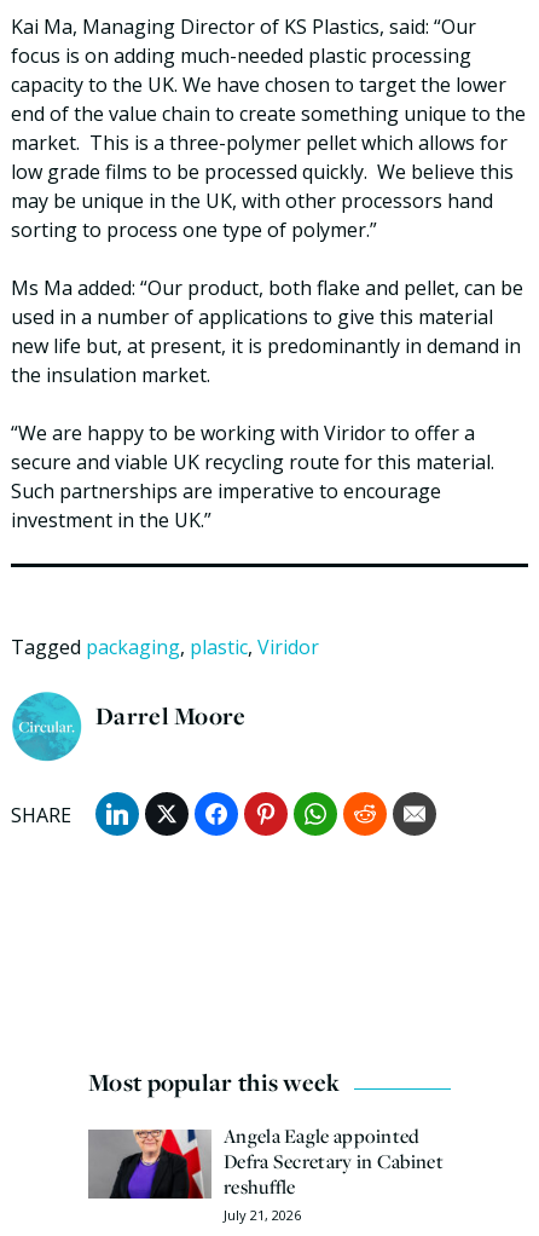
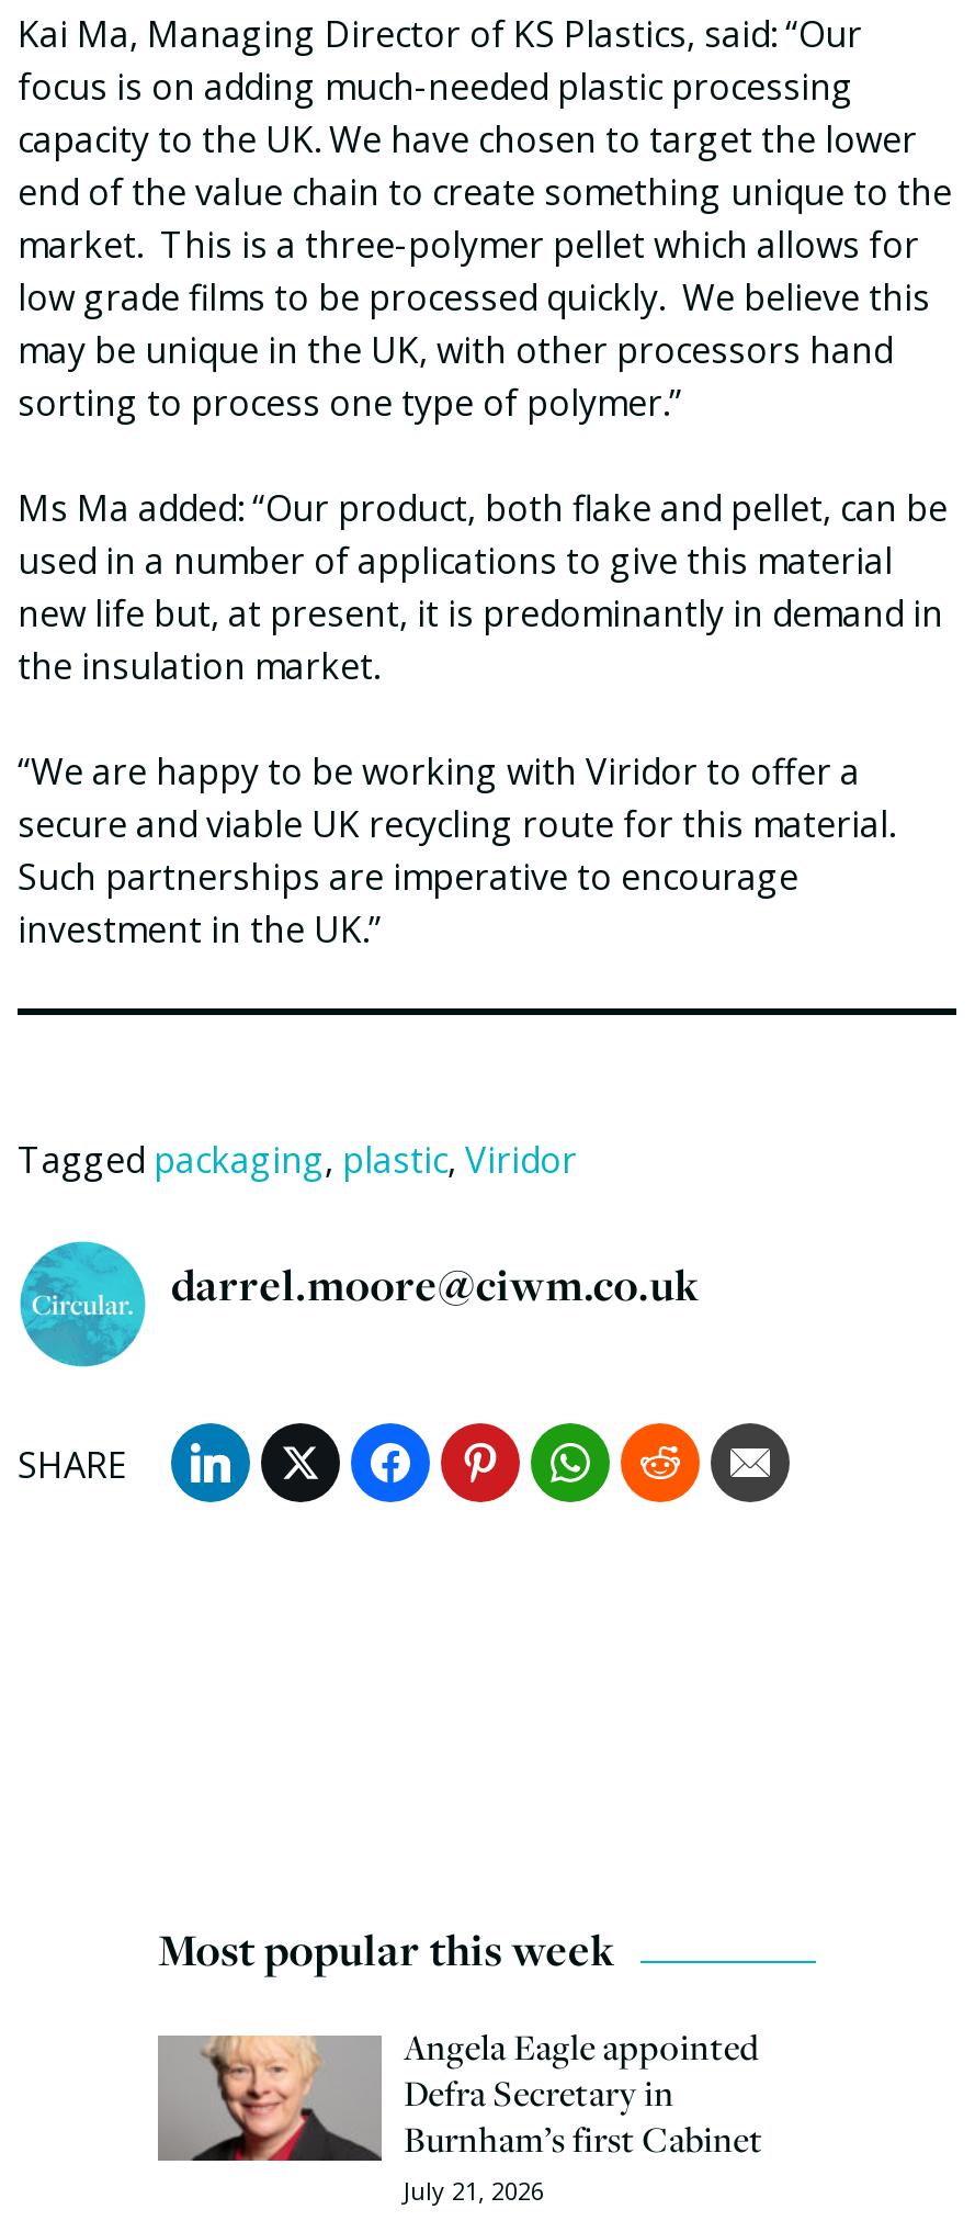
[95,699,246,732] Darrel Moore -> [171,1255,699,1314] darrel.moore@ciwm.co.uk
[110,1128,443,1200] [image] | Defra Secretary in Cabinet | reshuffle -> [182,2036,763,2163] [image] | Defra Secretary in | Burnham’s first Cabinet

